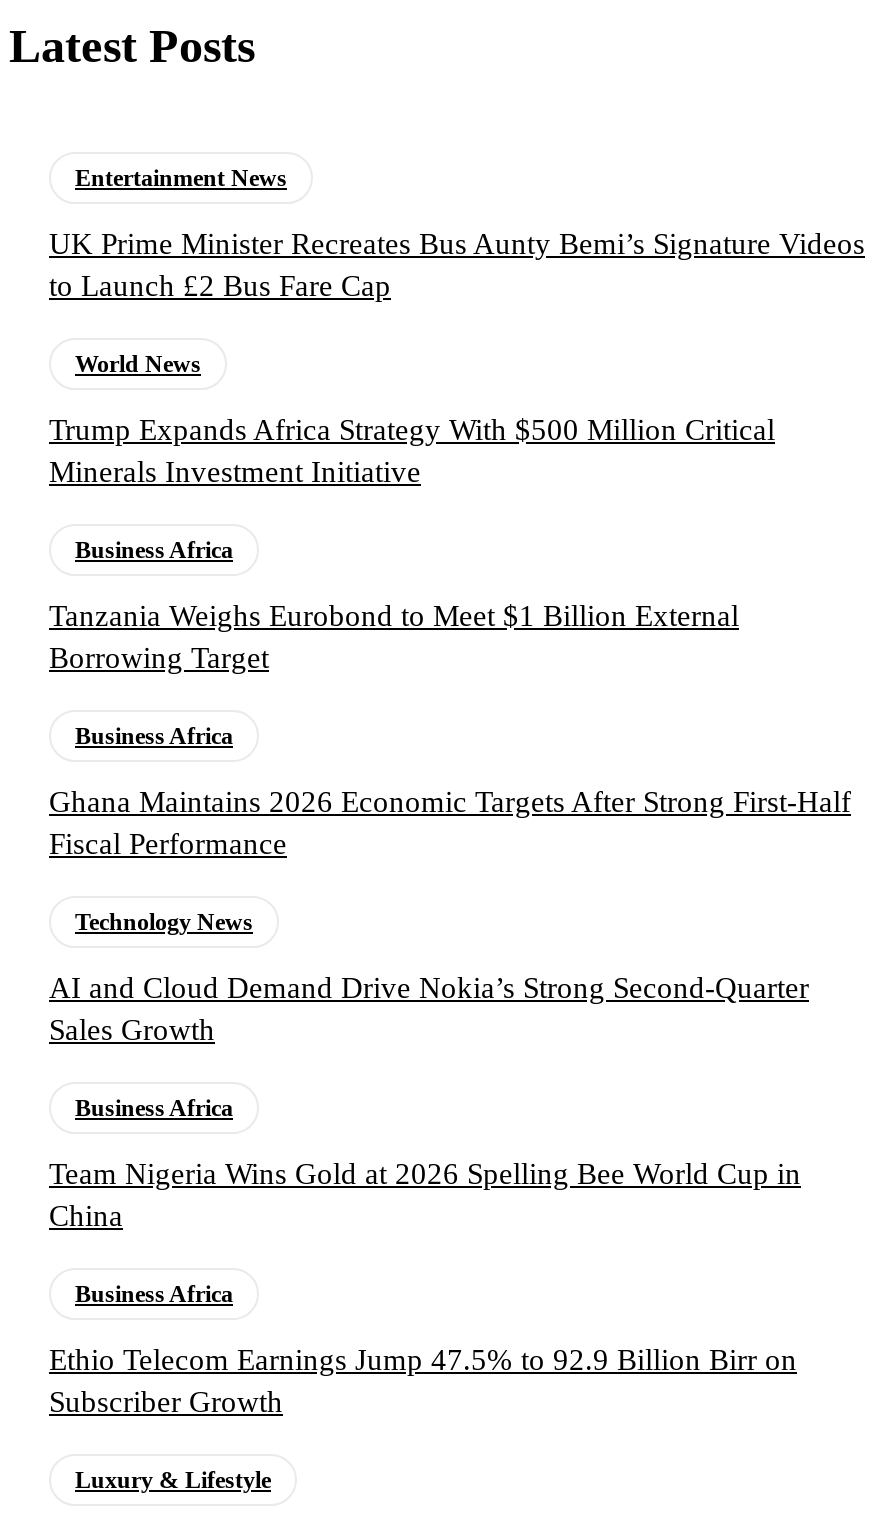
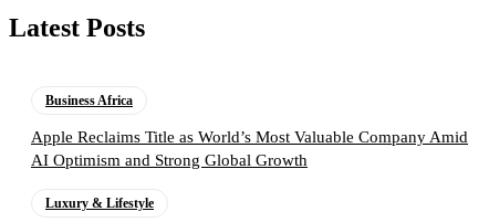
[49,164,865,488] Entertainment News | UK Prime Minister Recreates Bus Aunty Bemi’s Signature Videos | to Launch £2 Bus Fare Cap | World News | Trump Expands Africa Strategy With $500 Million Critical | Minerals Investment Initiative -> none
[49,600,851,1418] Tanzania Weighs Eurobond to Meet $1 Billion External | Borrowing Target | Business Africa | Ghana Maintains 2026 Economic Targets After Strong First-Half | Fiscal Performance | Technology News | AI and Cloud Demand Drive Nokia’s Strong Second-Quarter | Sales Growth | Business Africa | Team Nigeria Wins Gold at 2026 Spelling Bee World Cup in | China | Business Africa | Ethio Telecom Earnings Jump 47.5% to 92.9 Billion Birr on | Subscriber Growth -> [31,128,468,169] Apple Reclaims Title as World’s Most Valuable Company Amid | AI Optimism and Strong Global Growth

